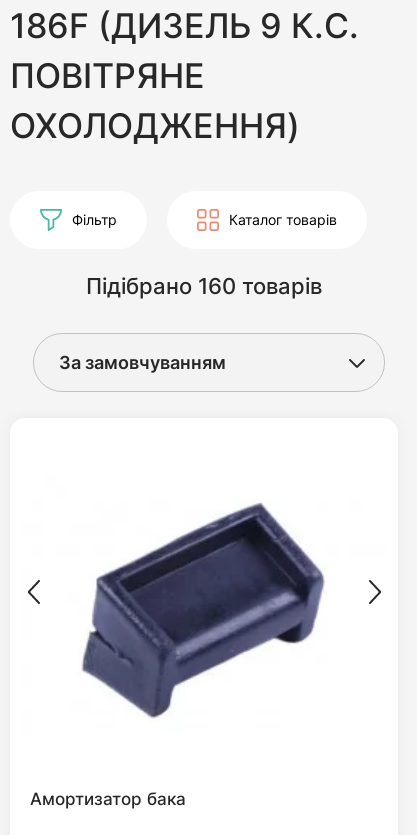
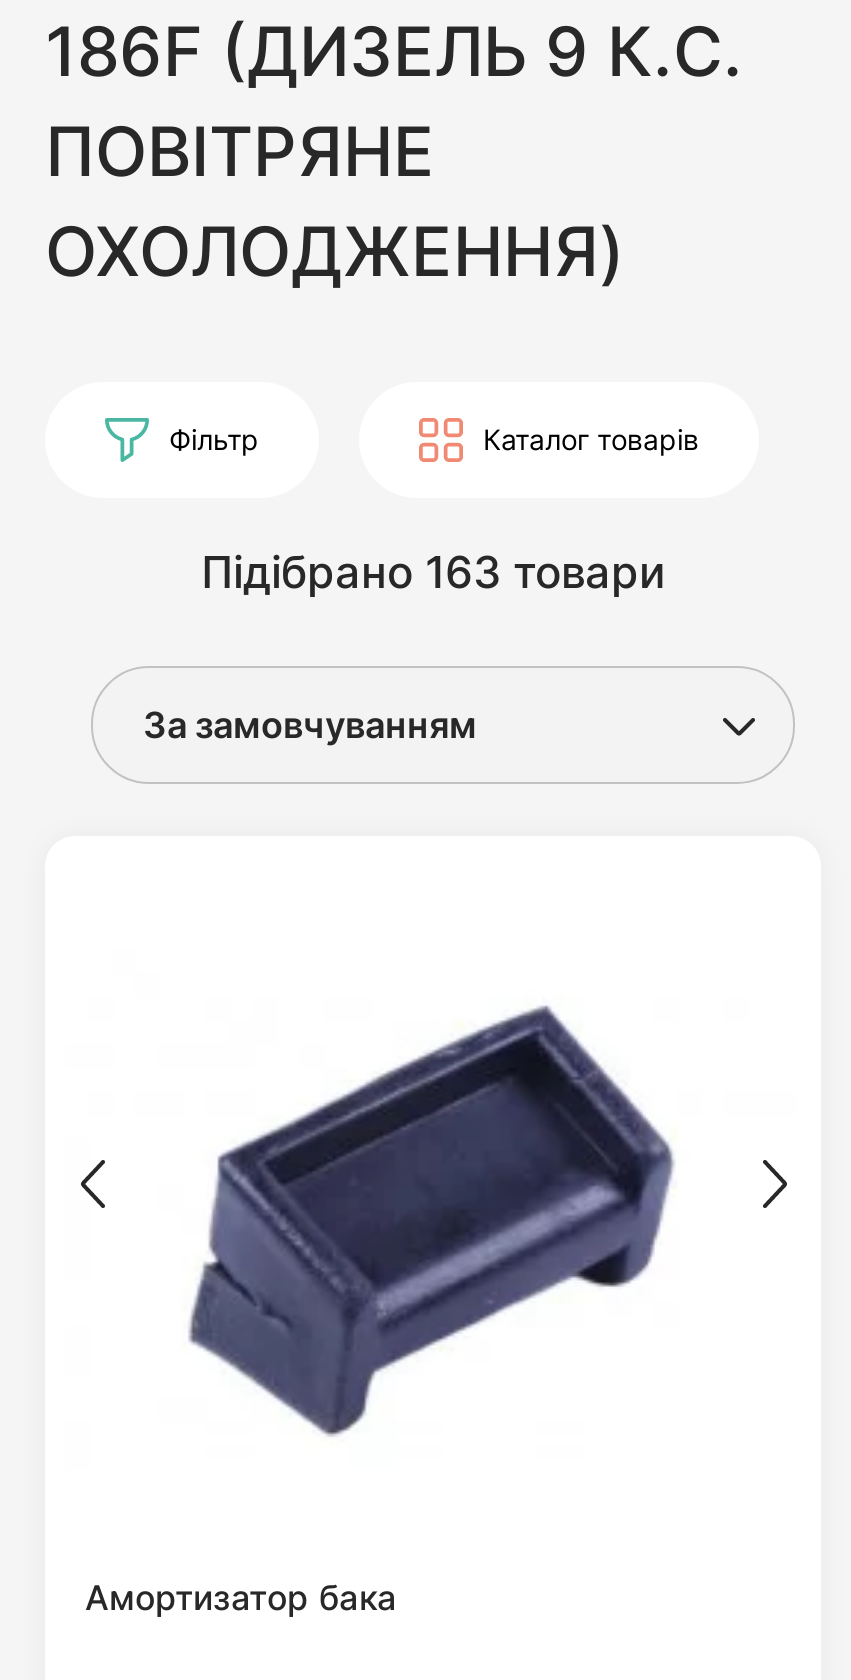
[86,273,322,299] Підібрано 160 товарів -> [201,546,665,598] Підібрано 163 товари

